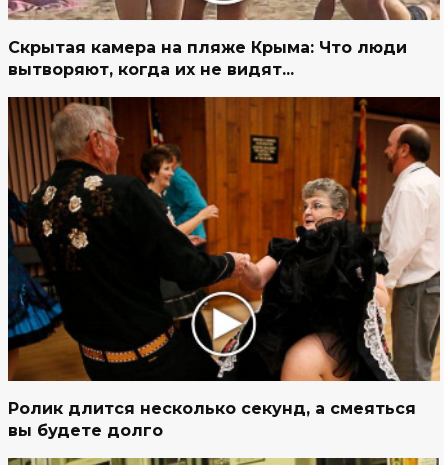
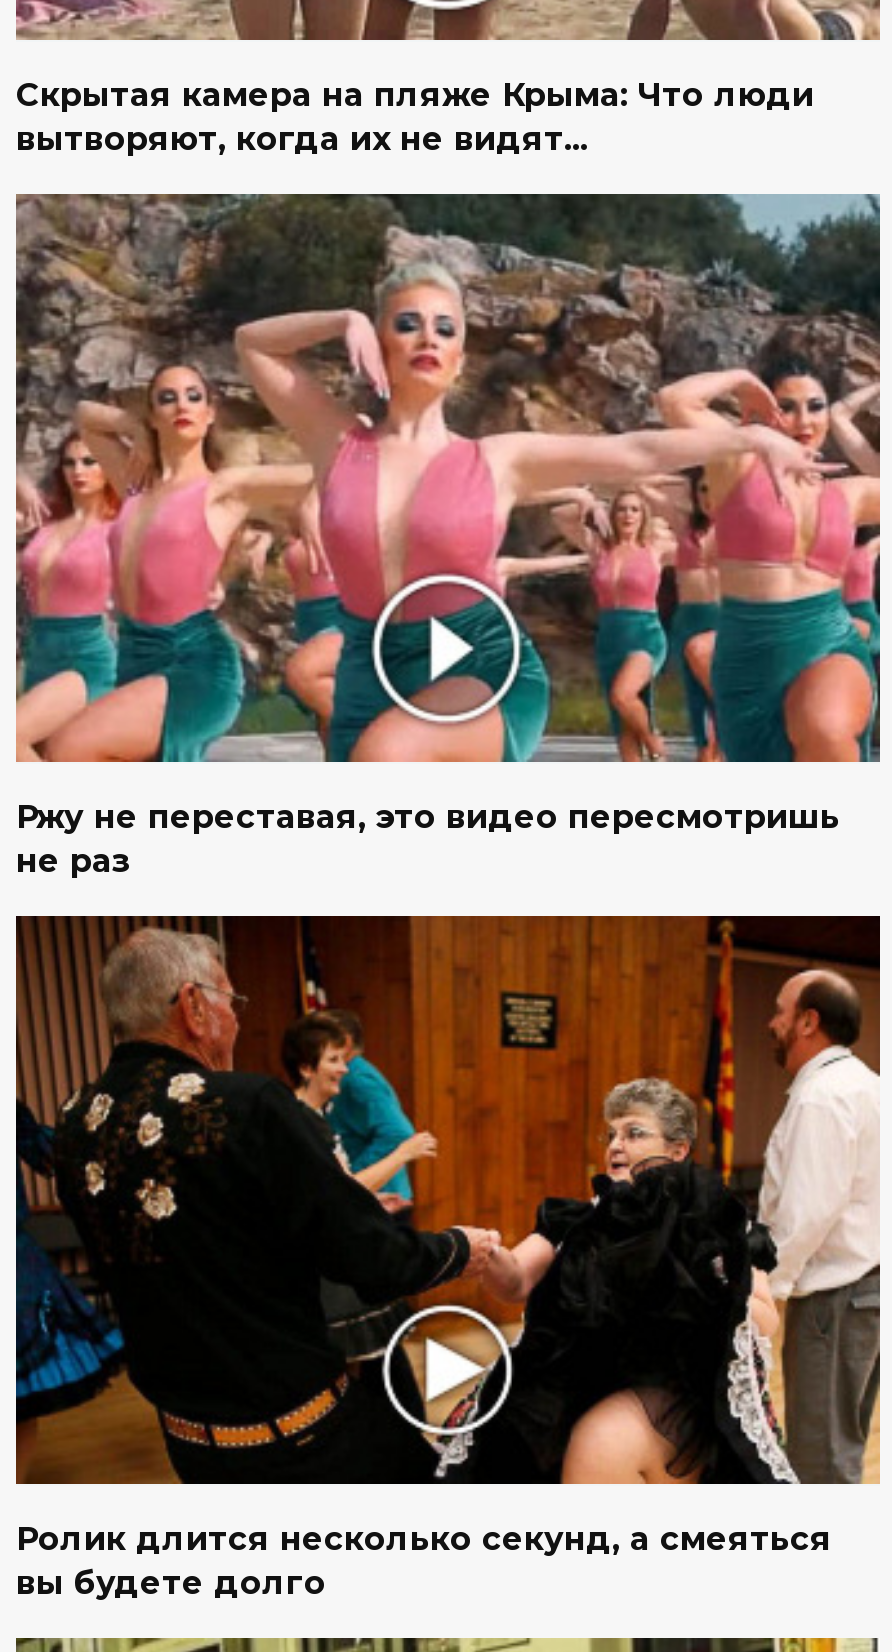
none -> [16,192,882,880] [image] | Ржу не переставая, это видео пересмотришь | не раз

